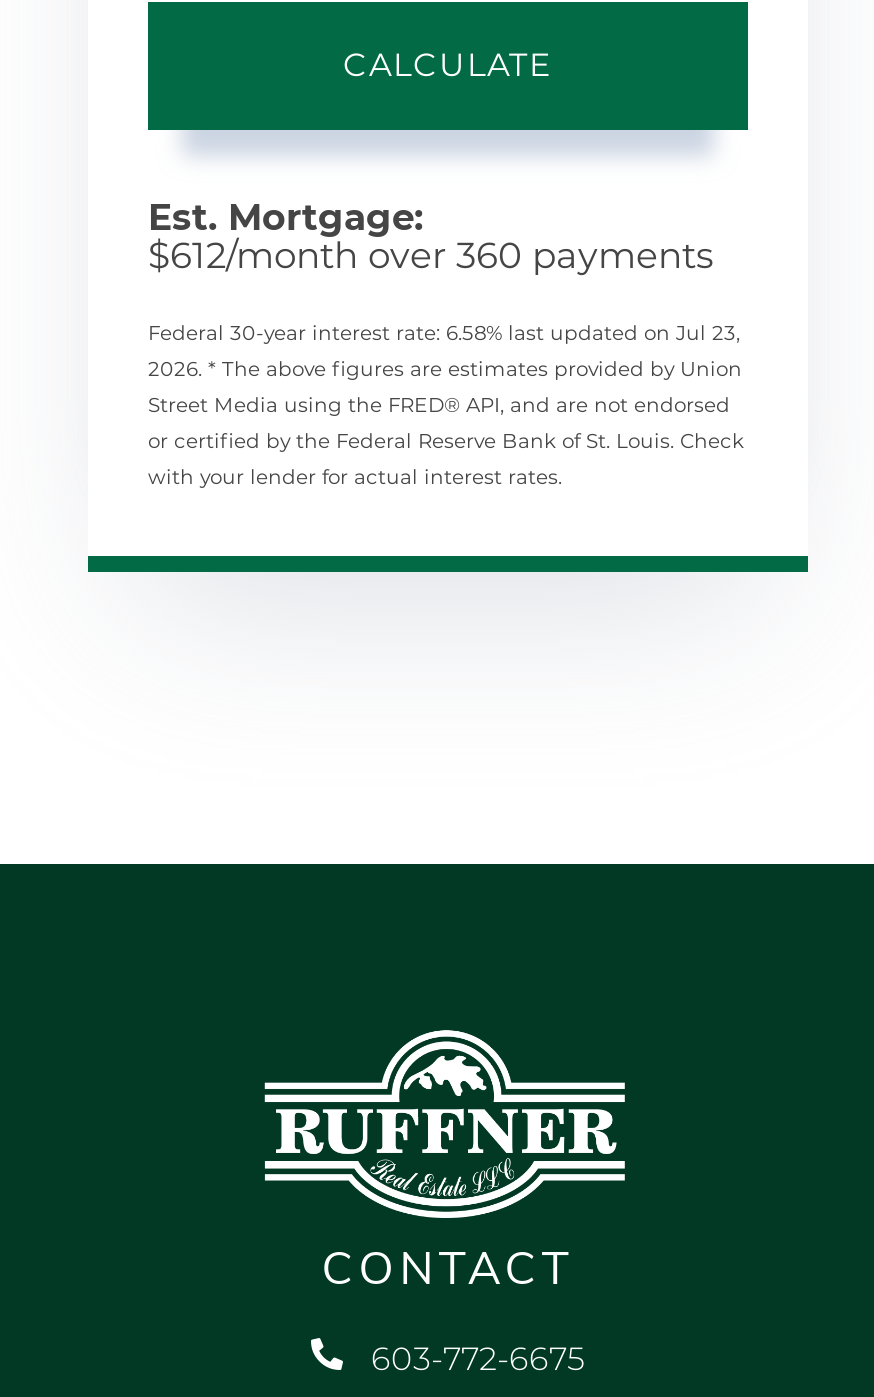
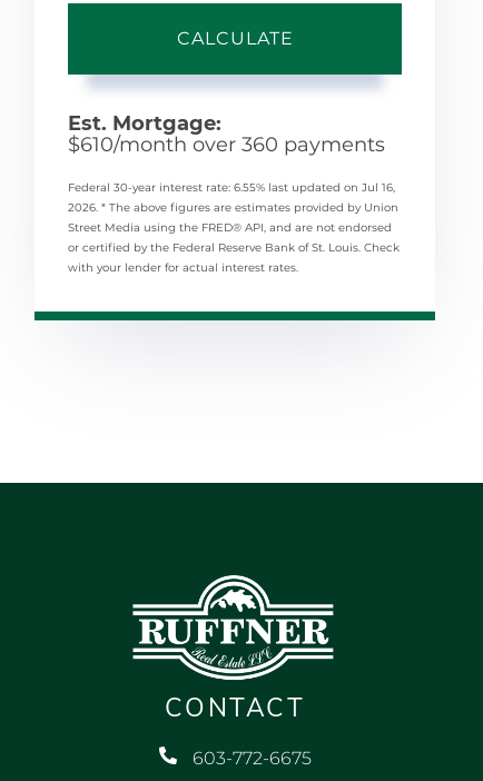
[148,234,714,278] $612/month over 360 payments -> [68,132,385,157] $610/month over 360 payments
[148,320,740,346] Federal 30-year interest rate: 6.58% last updated on Jul 23, -> [68,180,395,195] Federal 30-year interest rate: 6.55% last updated on Jul 16,

